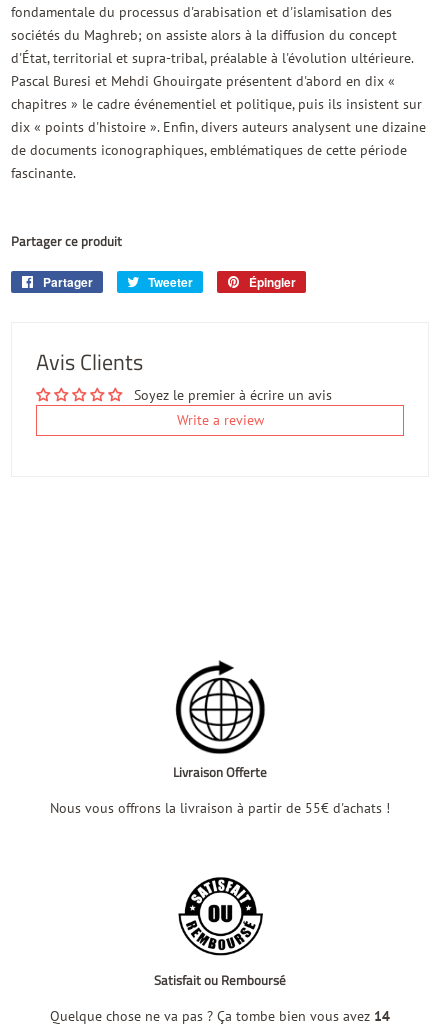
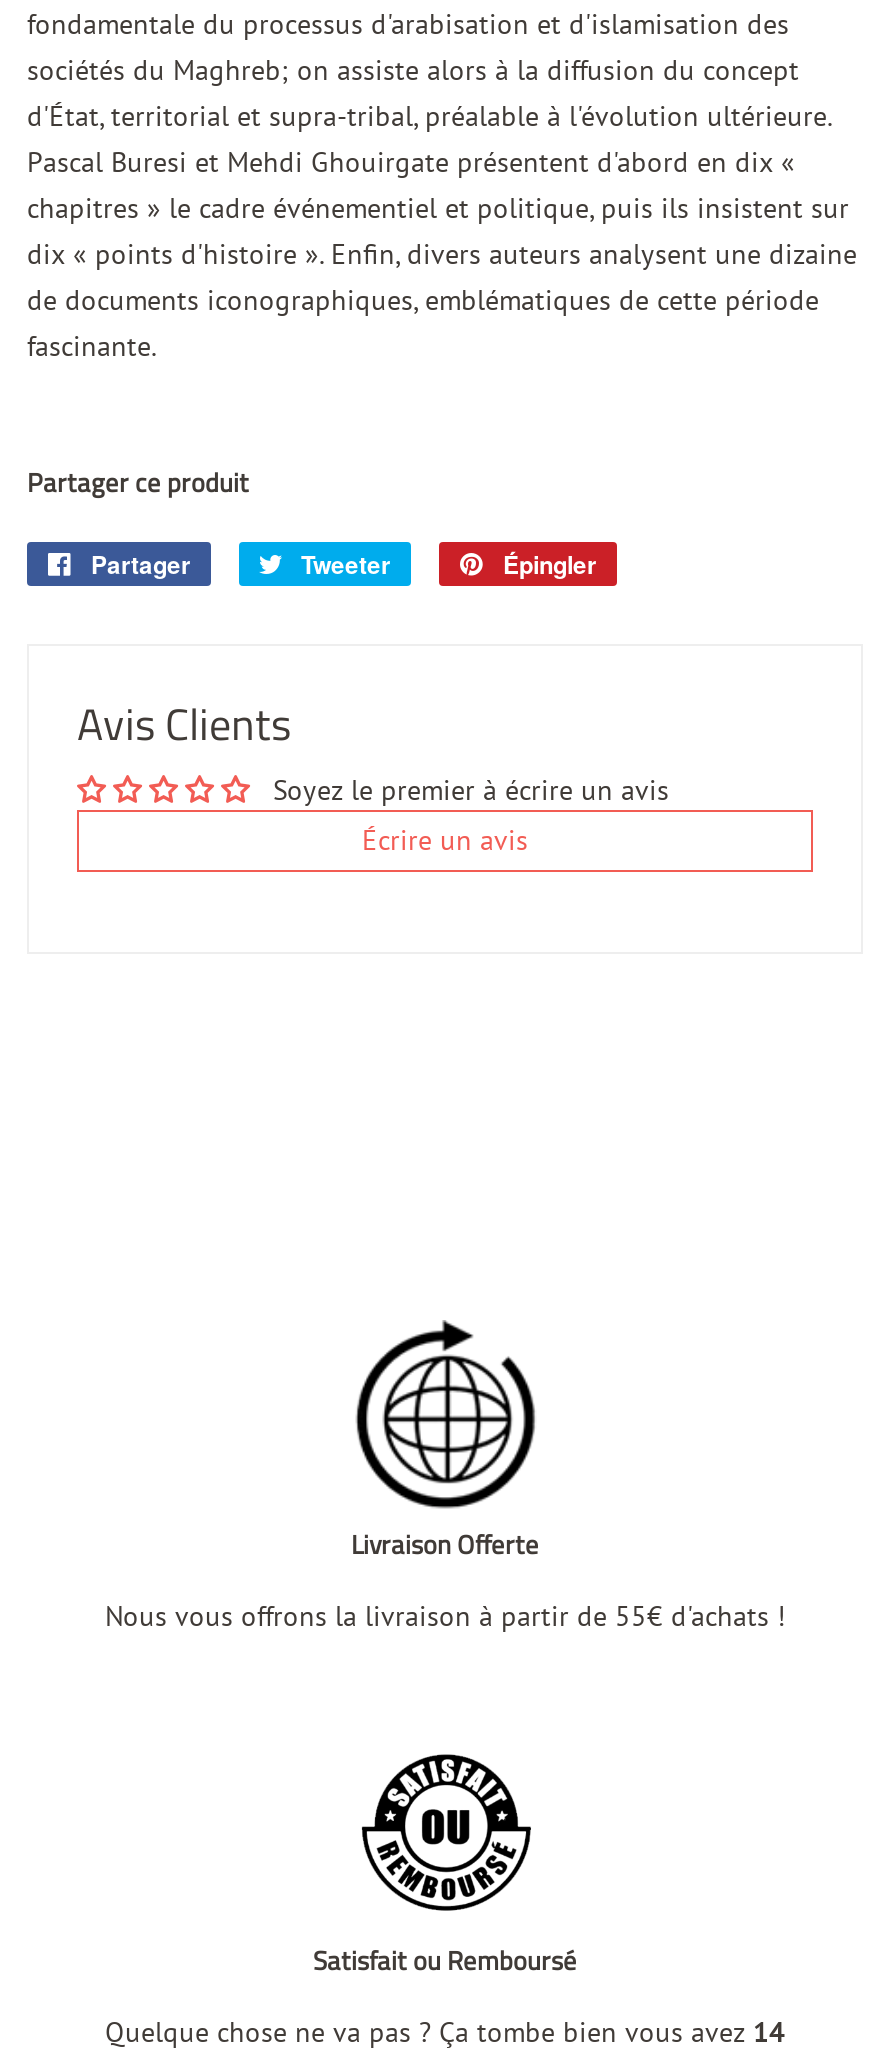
[176,411,263,429] Write a review -> [362,822,528,858] Écrire un avis

